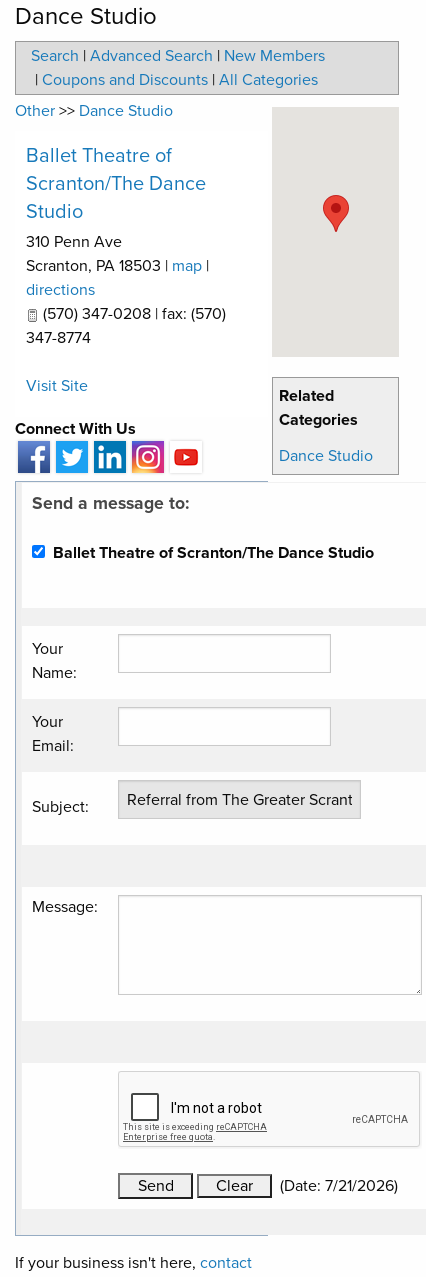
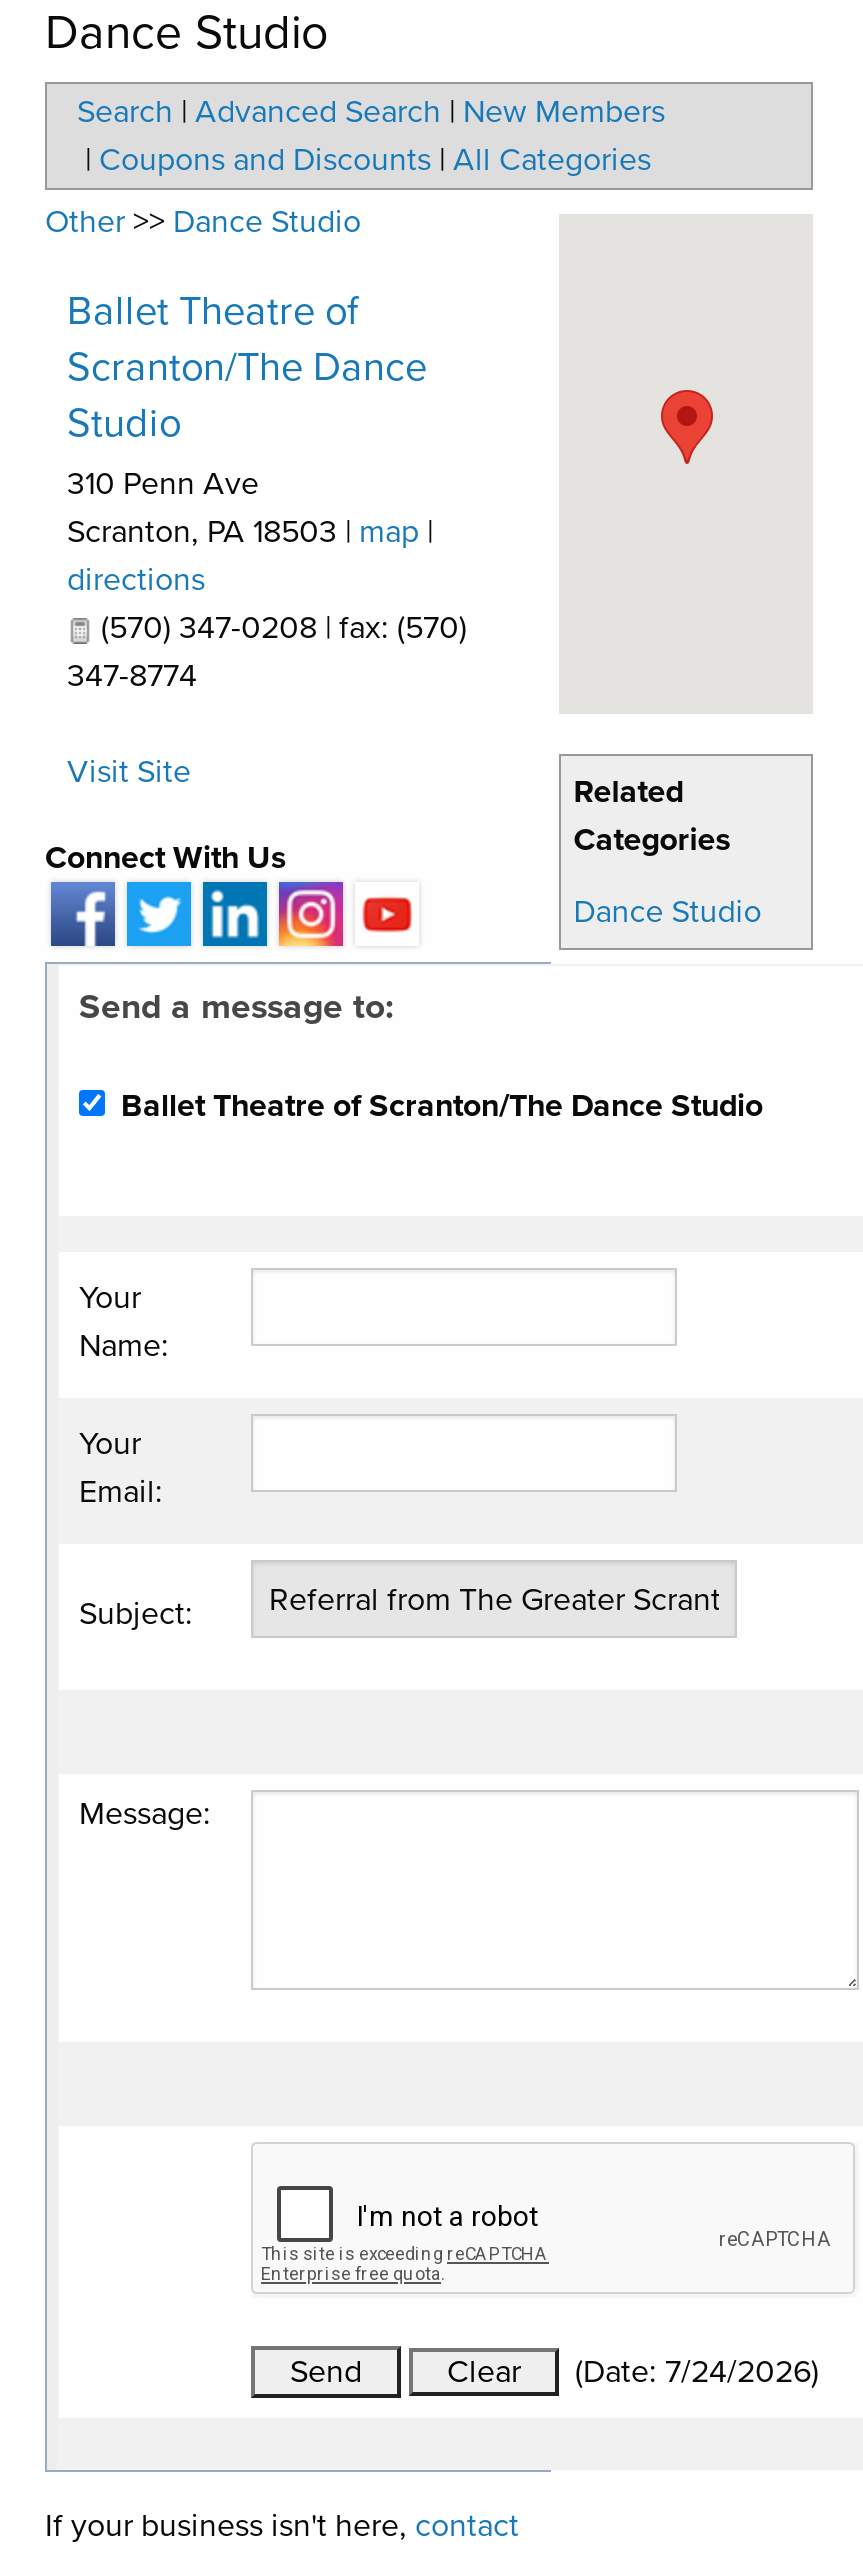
[272,1176,398,1196] (Date: 7/21/2026) -> [559,2352,819,2392] (Date: 7/24/2026)

